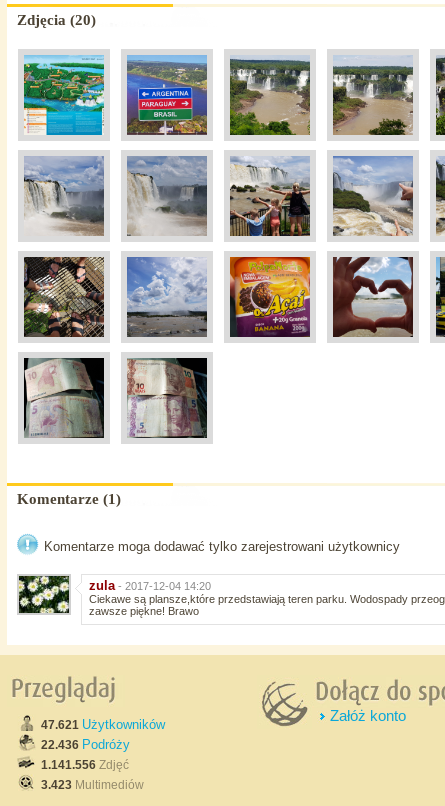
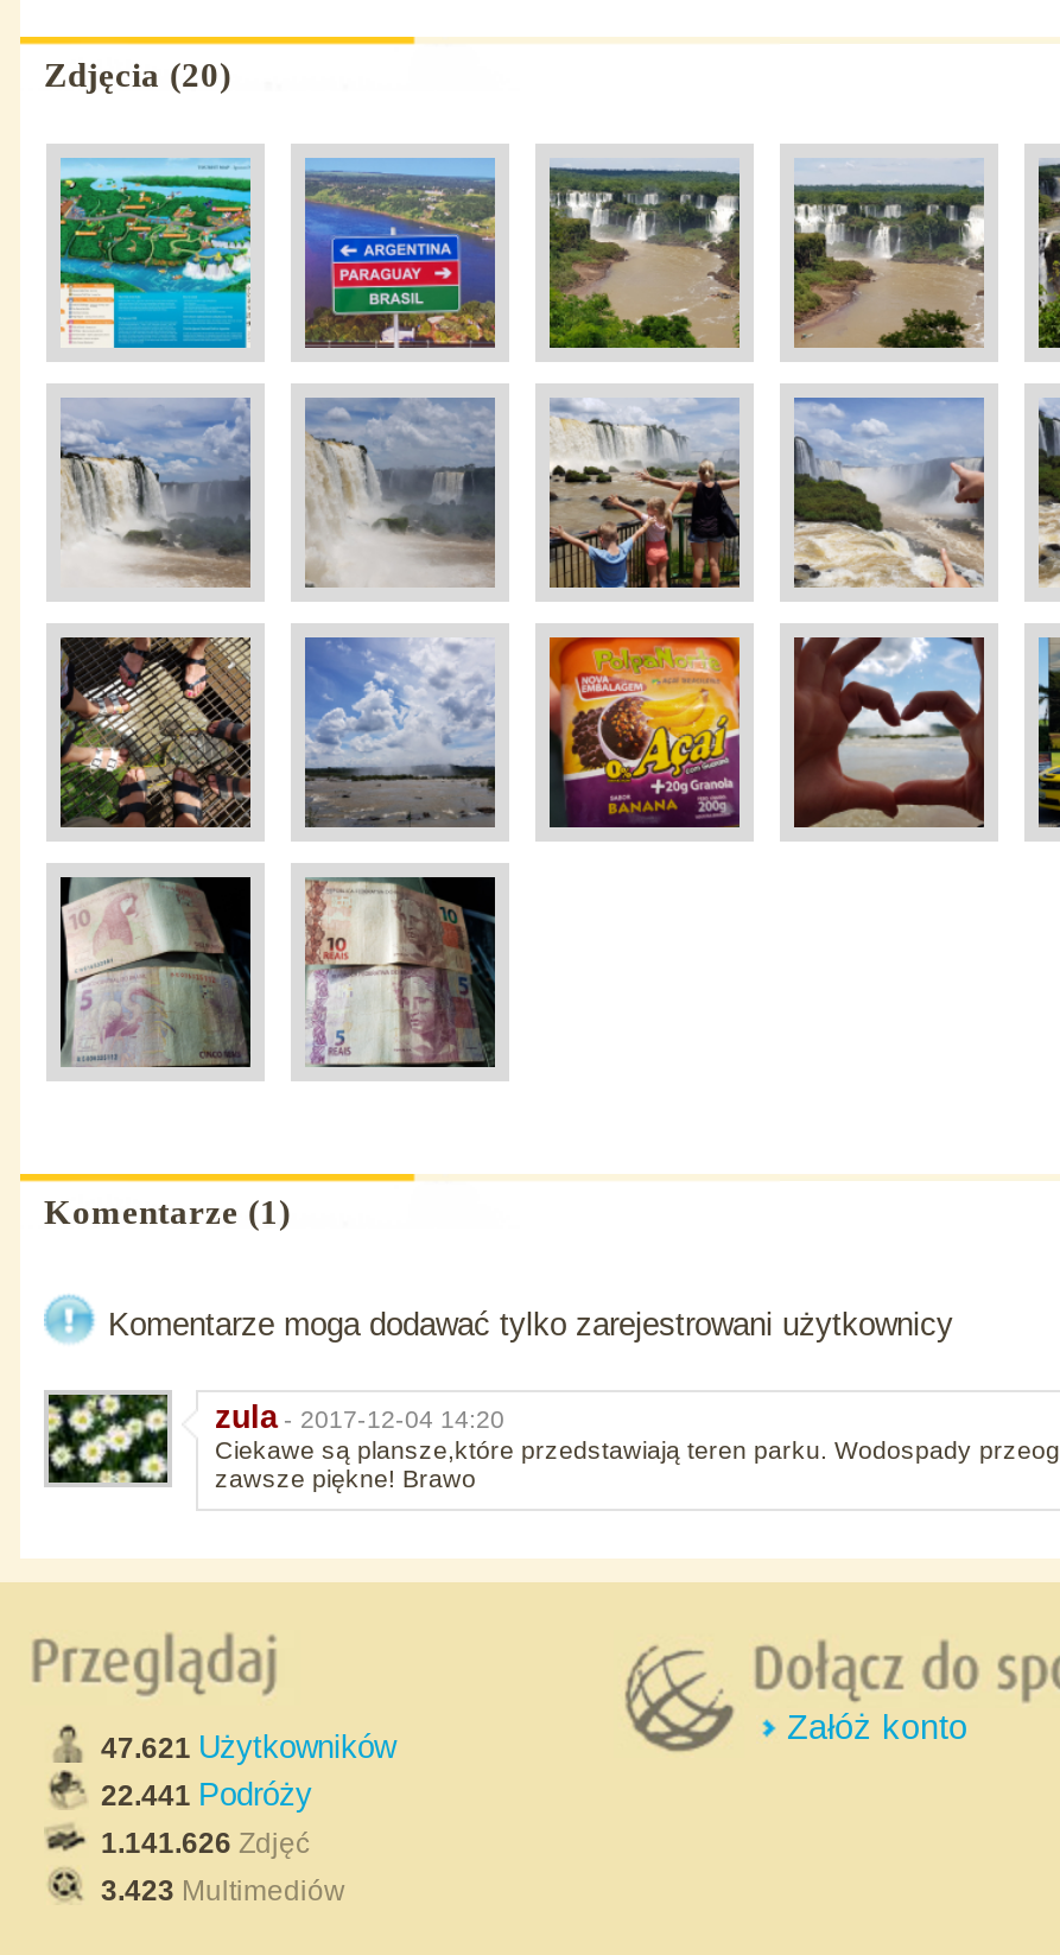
[41,737,130,752] 22.436 Podróży -> [101,1777,312,1813] 22.441 Podróży
[41,758,129,772] 1.141.556 Zdjęć -> [101,1827,310,1860] 1.141.626 Zdjęć

